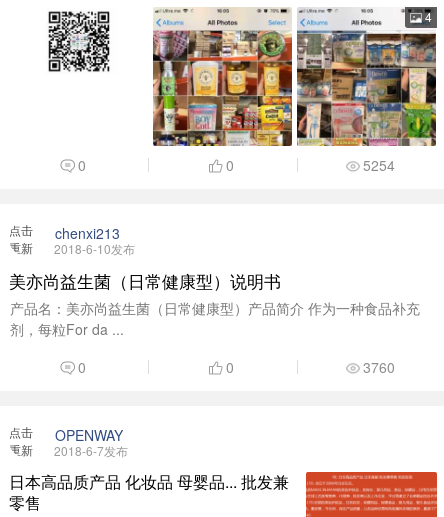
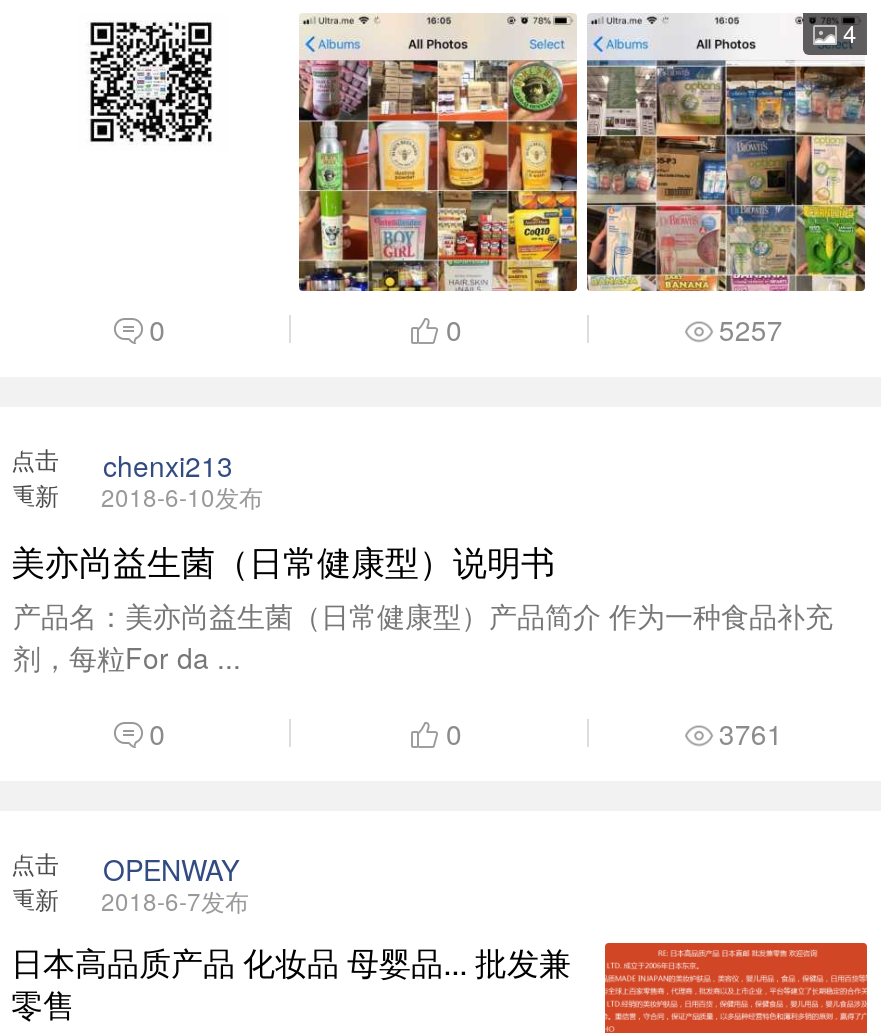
[363,155,395,175] 5254 -> [719,309,783,349] 5257
[363,357,395,377] 3760 -> [719,713,783,753] 3761

